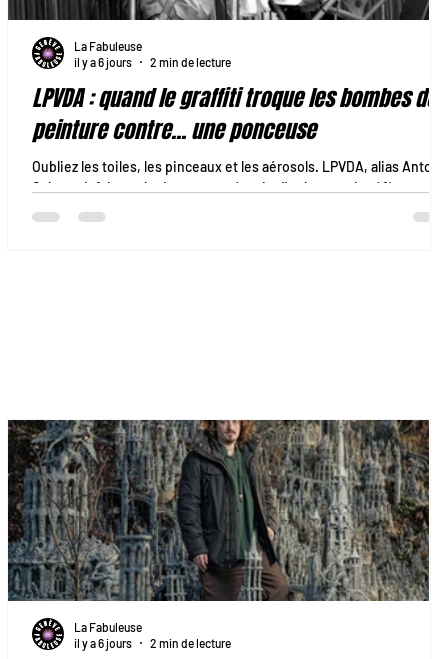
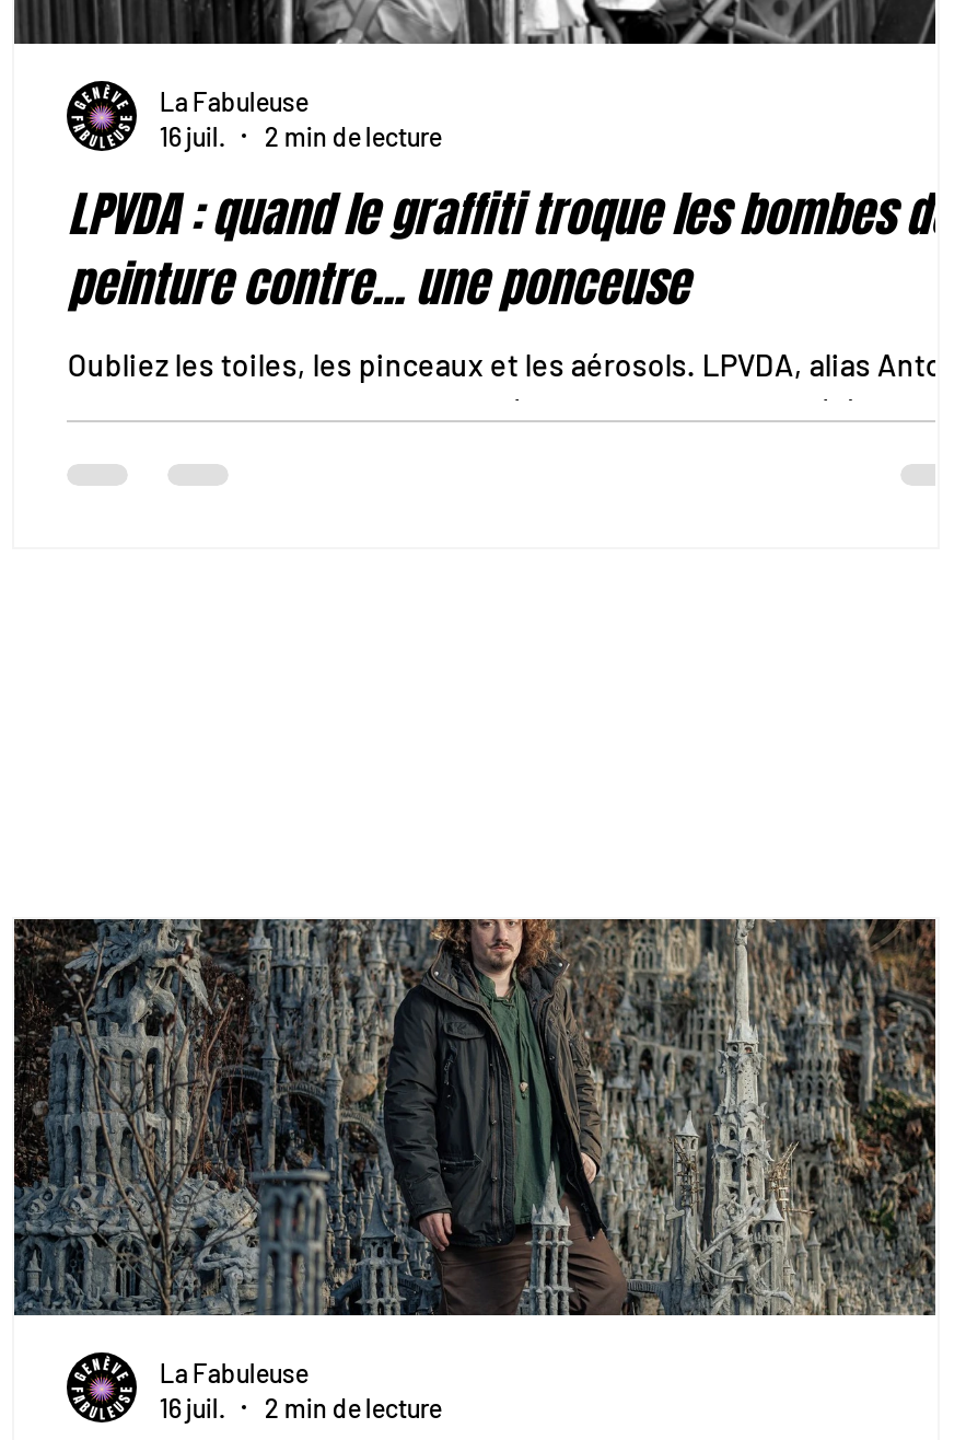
[74,55,231,69] il y a 6 jours 2 min de lecture -> [160,121,442,151] 16 juil. 2 min de lecture
[74,636,231,650] il y a 6 jours 2 min de lecture -> [160,1393,442,1423] 16 juil. 2 min de lecture

